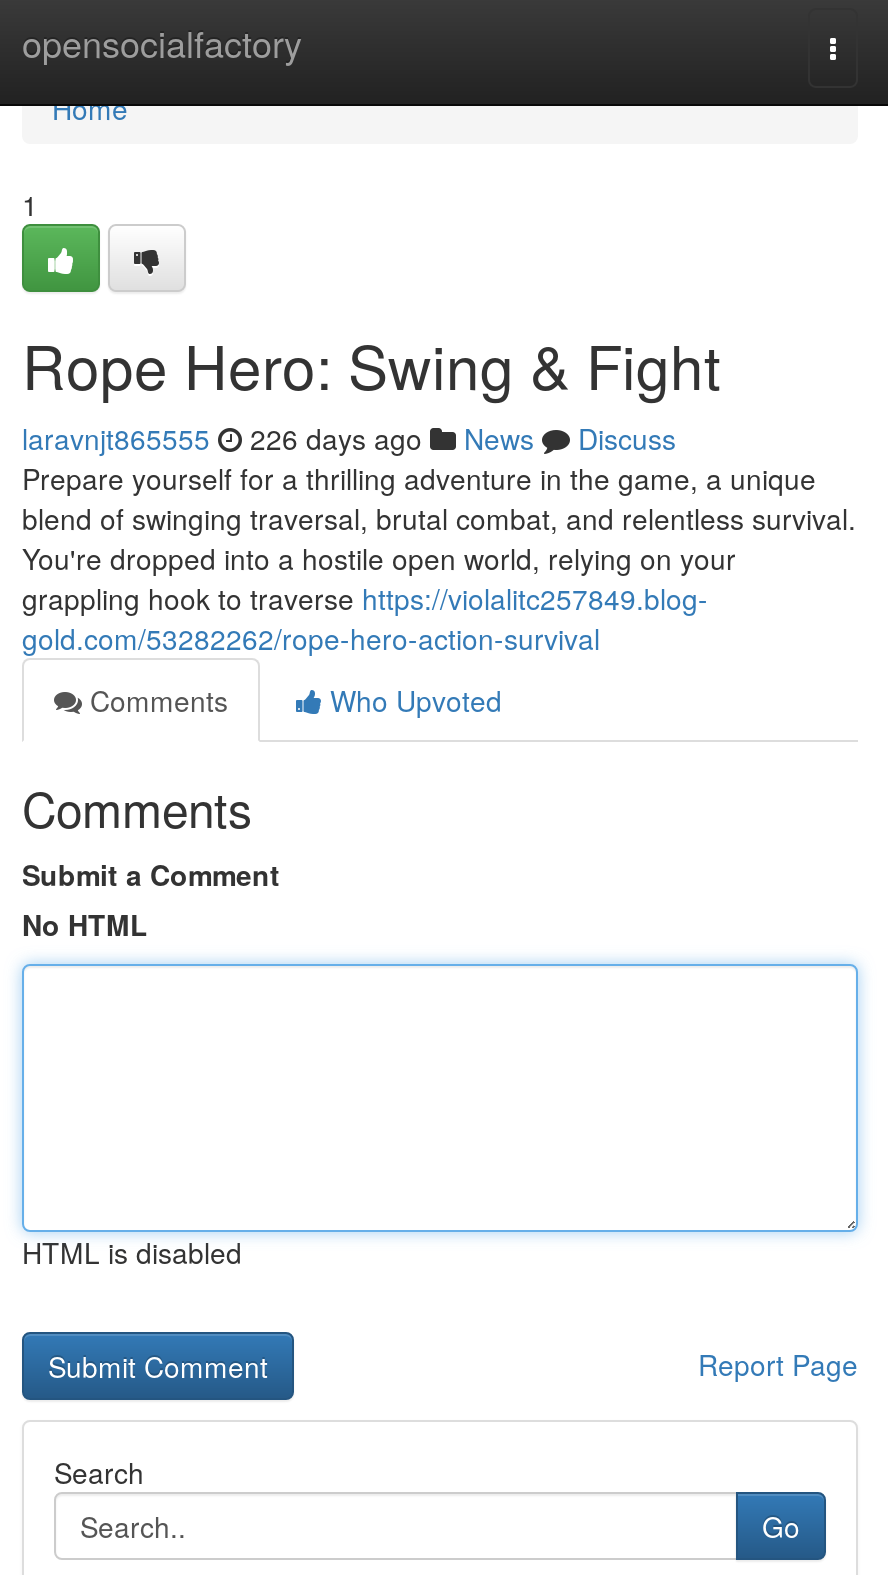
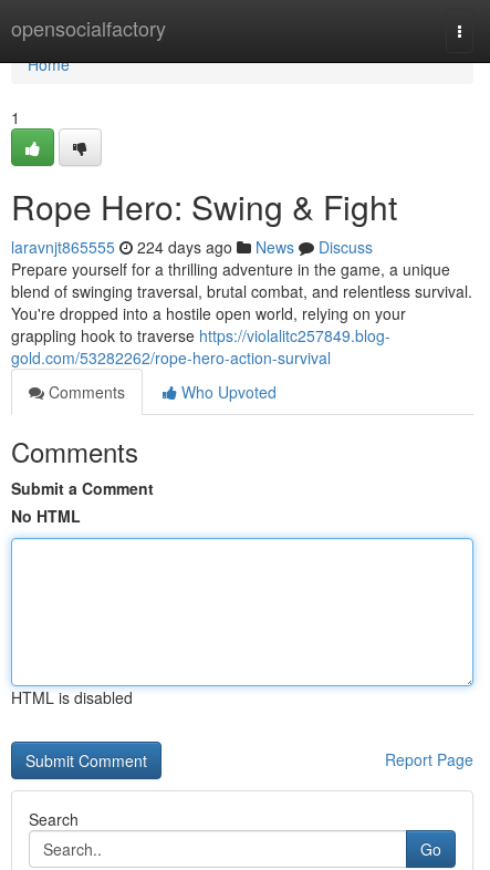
[22,418,676,458] laravnjt865555 226 days ago News Discuss -> [11,236,373,258] laravnjt865555 224 days ago News Discuss

